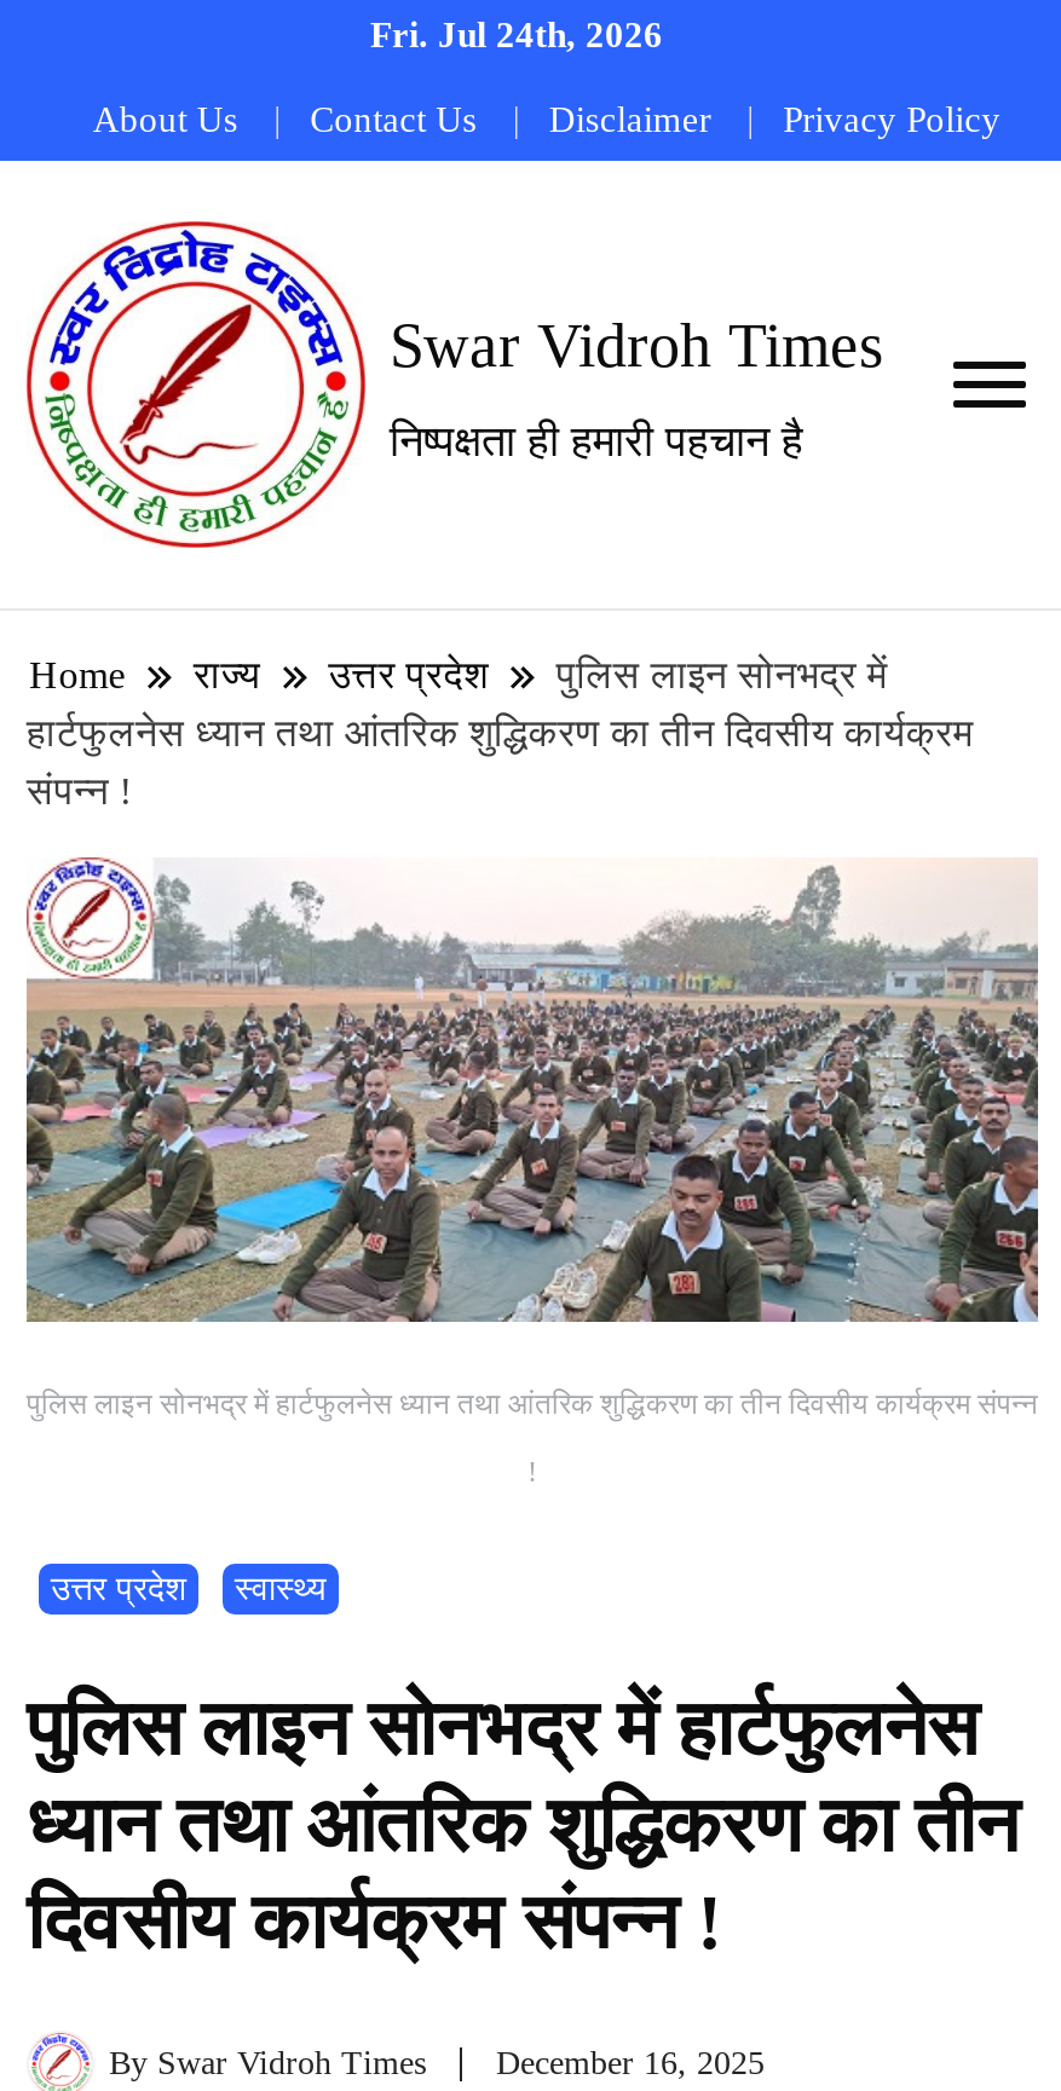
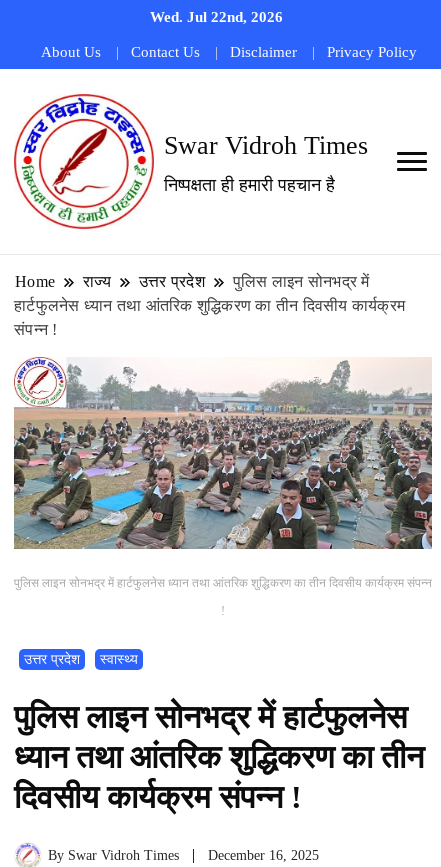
[370,16,663,54] Fri. Jul 24th, 2026 -> [150,9,283,25] Wed. Jul 22nd, 2026

